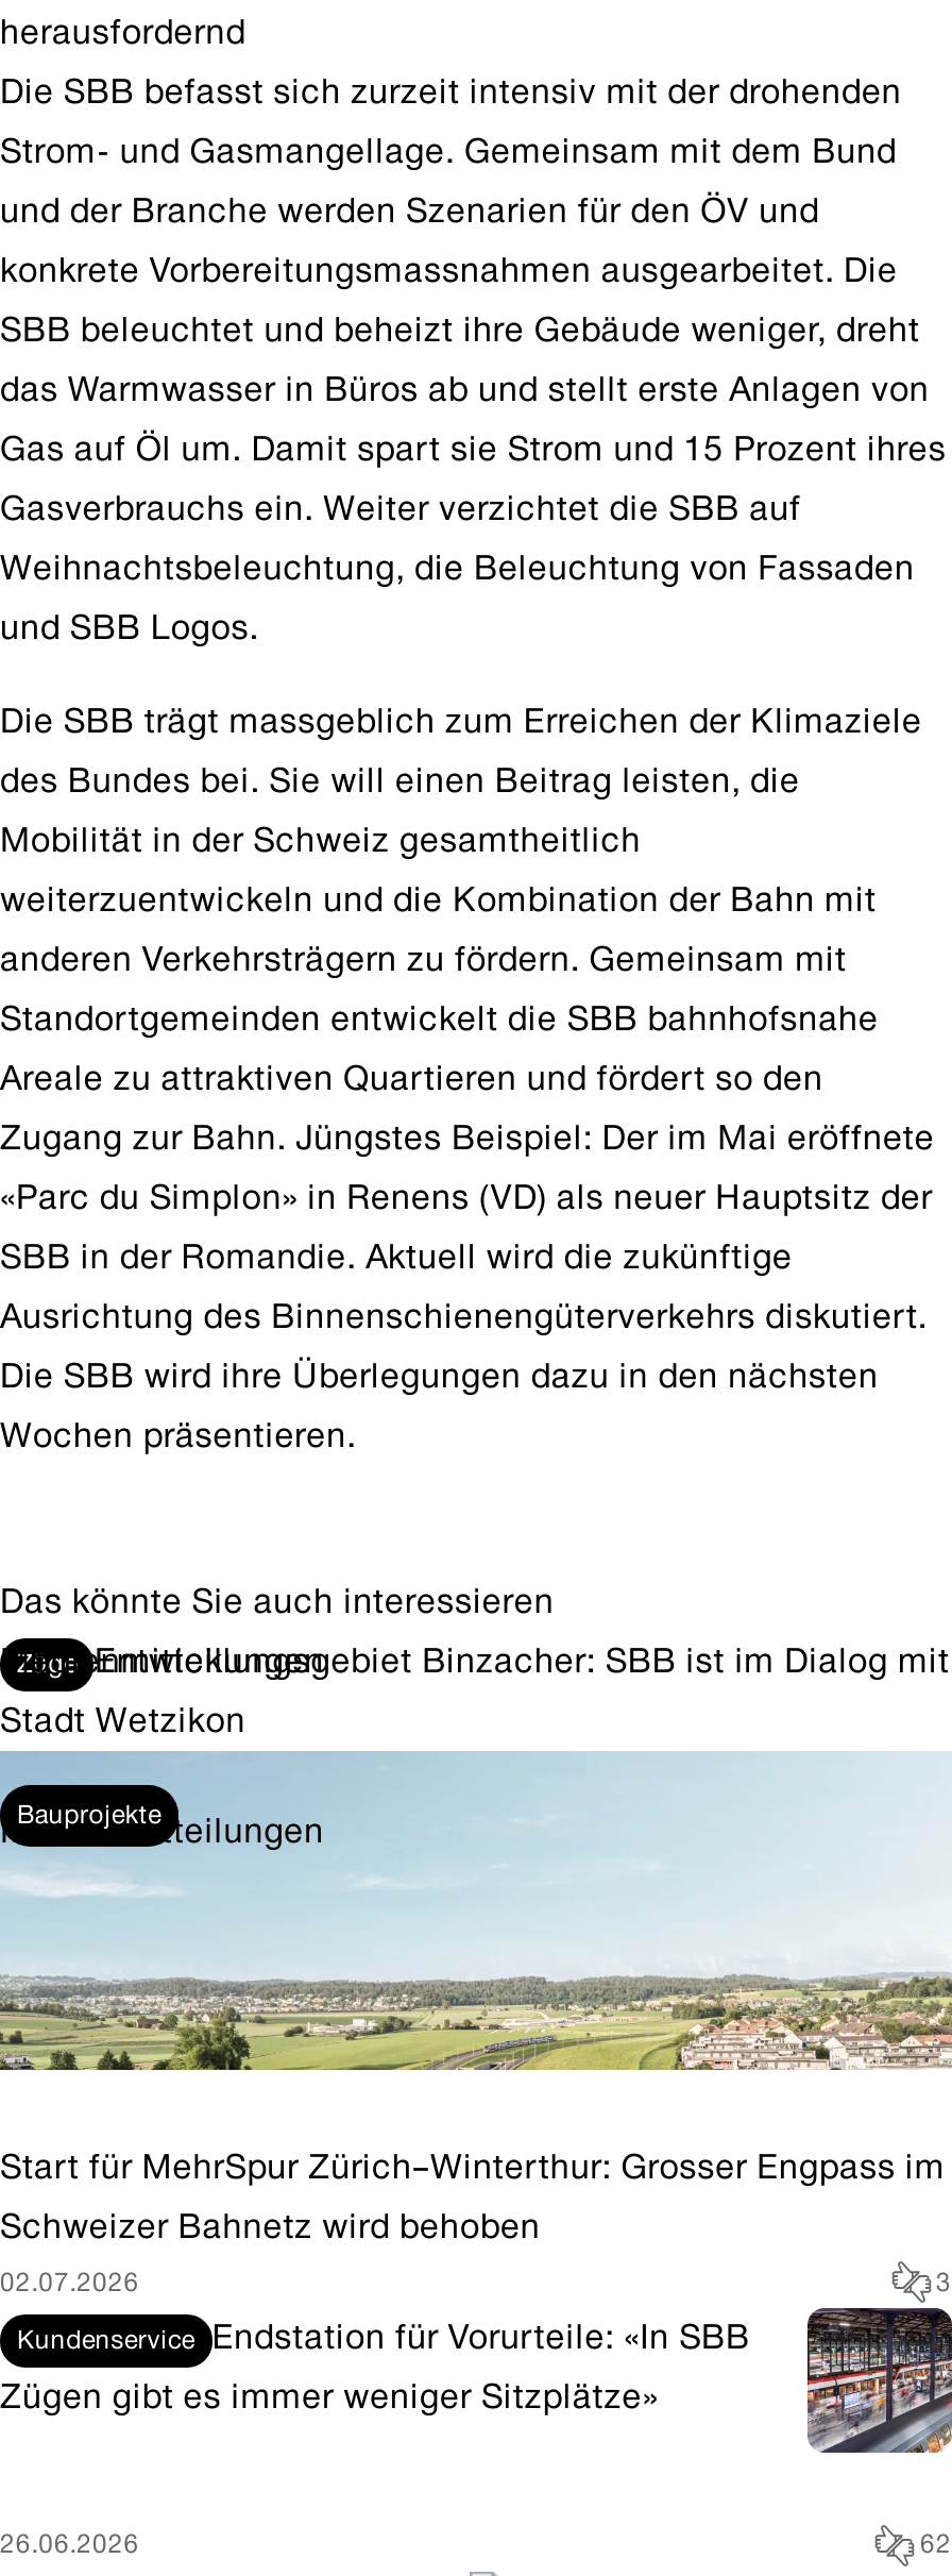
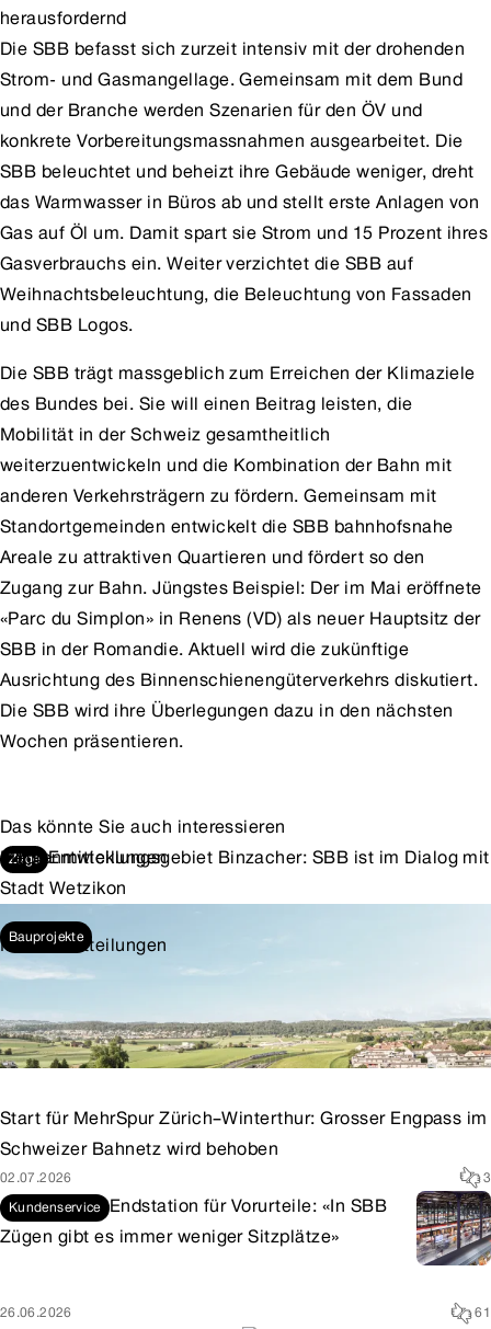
[920,2530,952,2559] 62 -> [475,1305,491,1320] 61

